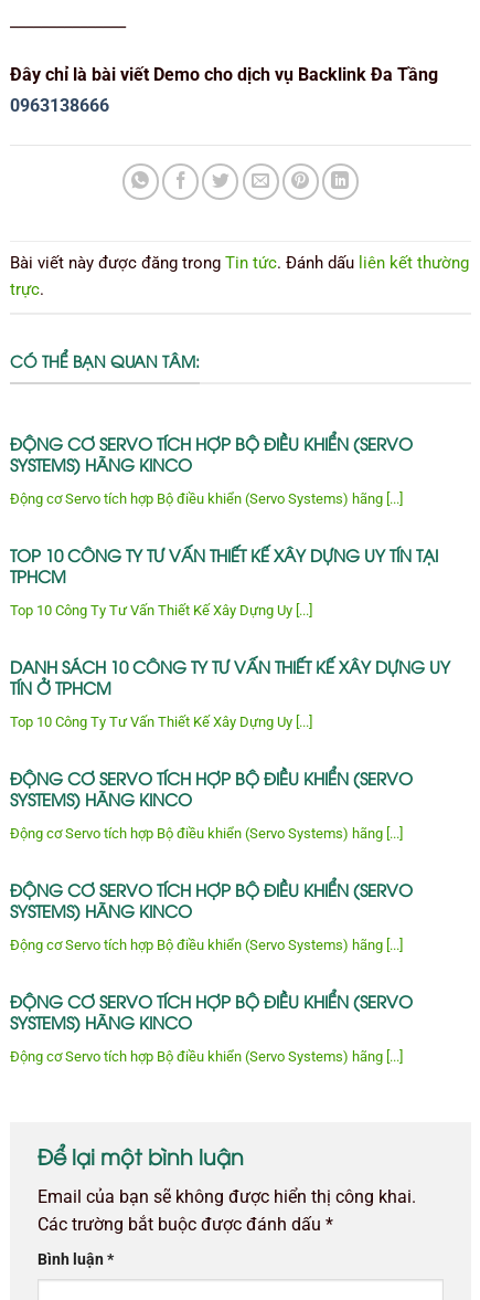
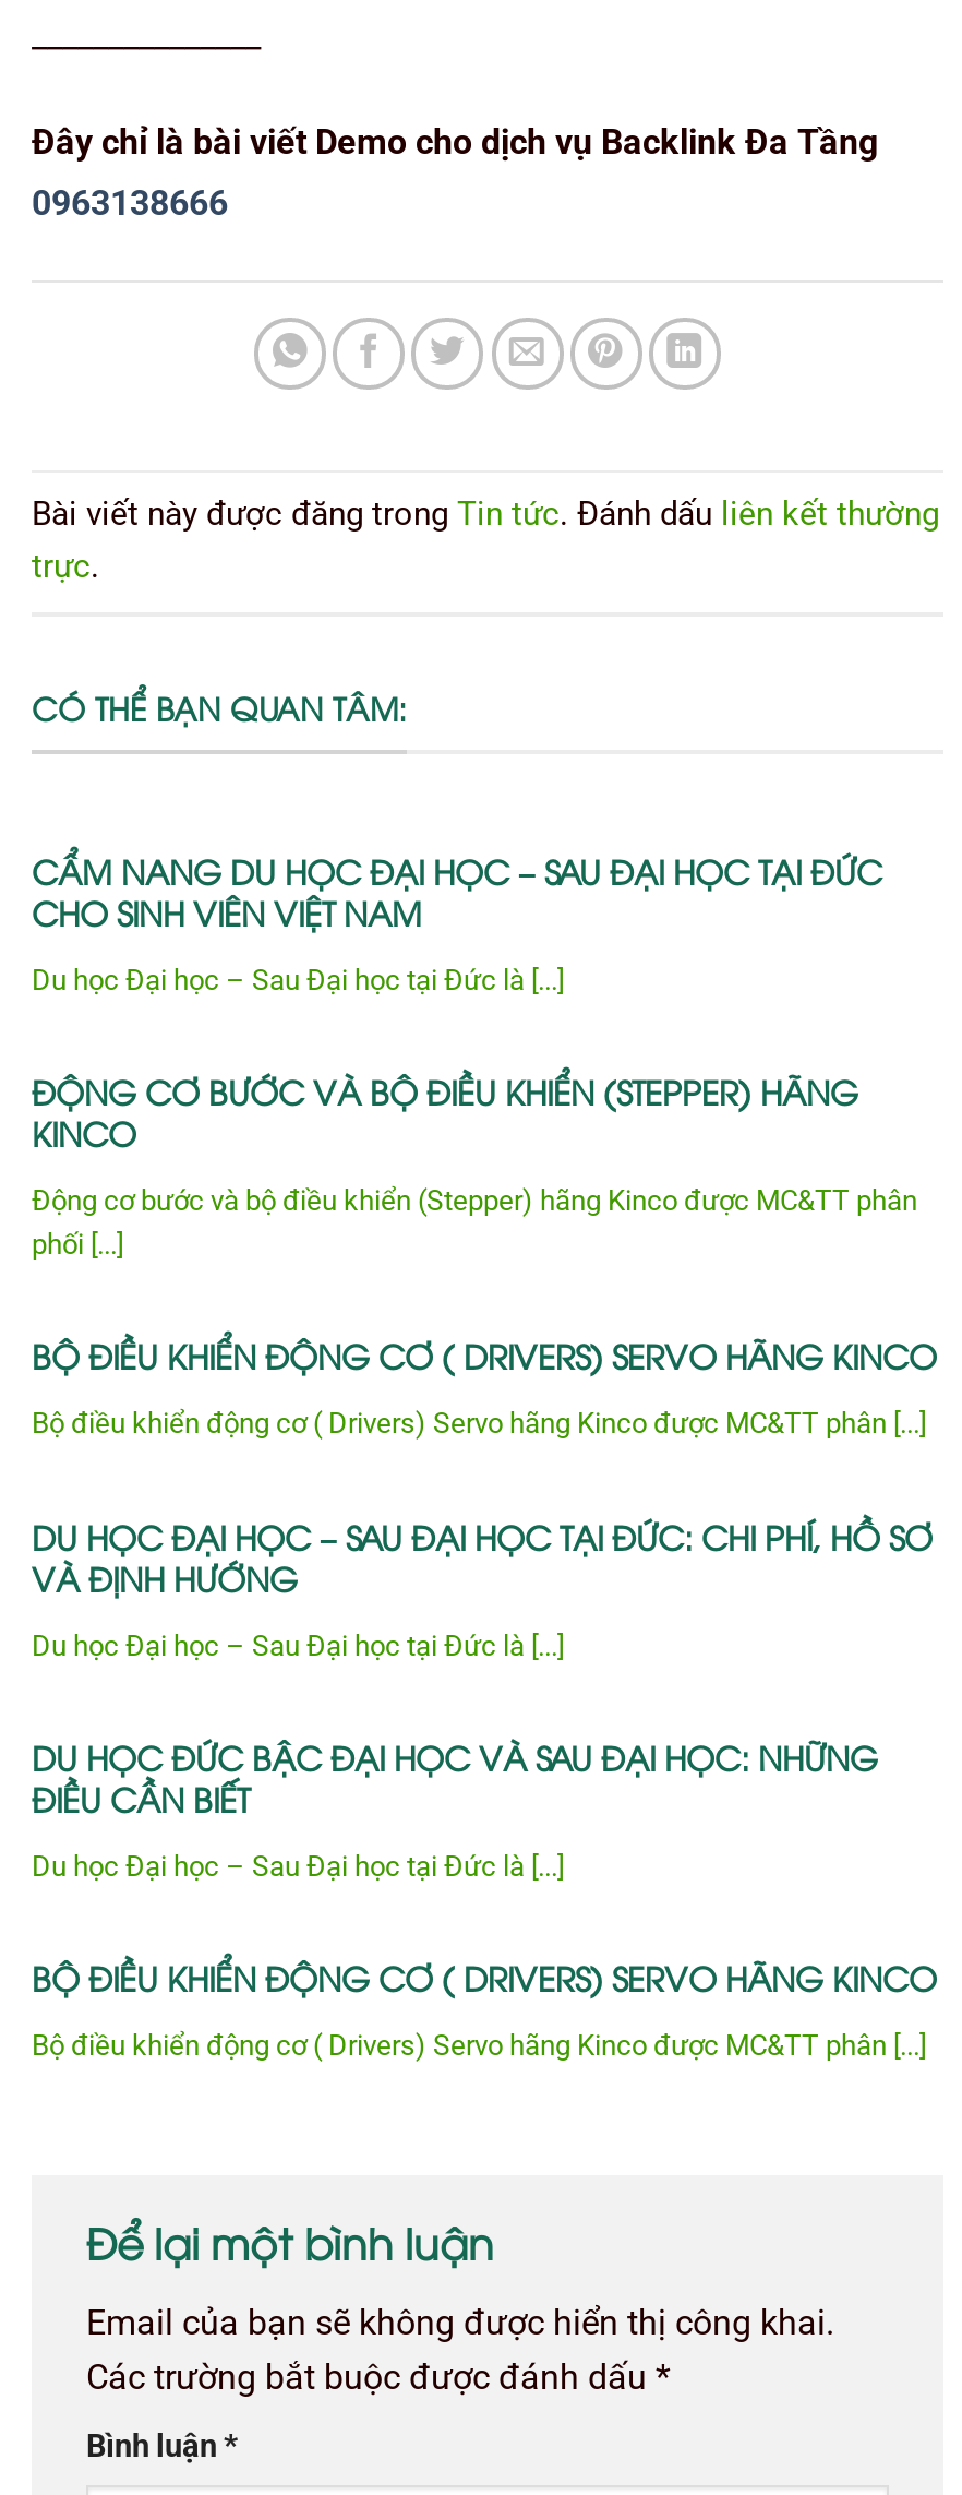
[10,431,413,474] ĐỘNG CƠ SERVO TÍCH HỢP BỘ ĐIỀU KHIỂN (SERVO | SYSTEMS) HÃNG KINCO -> [32,847,882,932] CẨM NANG DU HỌC ĐẠI HỌC – SAU ĐẠI HỌC TẠI ĐỨC | CHO SINH VIÊN VIỆT NAM
[10,490,403,507] Động cơ Servo tích hợp Bộ điều khiển (Servo Systems) hãng [...] -> [32,963,564,996] Du học Đại học – Sau Đại học tại Đức là [...]
[10,543,438,586] TOP 10 CÔNG TY TƯ VẤN THIẾT KẾ XÂY DỰNG UY TÍN TẠI | TPHCM -> [32,1068,858,1153] ĐỘNG CƠ BƯỚC VÀ BỘ ĐIỀU KHIỂN (STEPPER) HÃNG | KINCO
[10,602,312,618] Top 10 Công Ty Tư Vấn Thiết Kế Xây Dựng Uy [...] -> [32,1184,917,1260] Động cơ bước và bộ điều khiển (Stepper) hãng Kinco được MC&TT phân | phối [...]
[10,655,450,698] DANH SÁCH 10 CÔNG TY TƯ VẤN THIẾT KẾ XÂY DỰNG UY | TÍN Ở TPHCM -> [32,1334,937,1377] BỘ ĐIỀU KHIỂN ĐỘNG CƠ ( DRIVERS) SERVO HÃNG KINCO
[10,713,312,730] Top 10 Công Ty Tư Vấn Thiết Kế Xây Dựng Uy [...] -> [32,1408,926,1440] Bộ điều khiển động cơ ( Drivers) Servo hãng Kinco được MC&TT phân [...]
[10,767,413,810] ĐỘNG CƠ SERVO TÍCH HỢP BỘ ĐIỀU KHIỂN (SERVO | SYSTEMS) HÃNG KINCO -> [32,1513,933,1598] DU HỌC ĐẠI HỌC – SAU ĐẠI HỌC TẠI ĐỨC: CHI PHÍ, HỒ SƠ | VÀ ĐỊNH HƯỚNG
[10,825,403,842] Động cơ Servo tích hợp Bộ điều khiển (Servo Systems) hãng [...] -> [32,1628,564,1661] Du học Đại học – Sau Đại học tại Đức là [...]
[10,878,413,921] ĐỘNG CƠ SERVO TÍCH HỢP BỘ ĐIỀU KHIỂN (SERVO | SYSTEMS) HÃNG KINCO -> [32,1733,878,1819] DU HỌC ĐỨC BẬC ĐẠI HỌC VÀ SAU ĐẠI HỌC: NHỮNG | ĐIỀU CẦN BIẾT
[10,937,403,953] Động cơ Servo tích hợp Bộ điều khiển (Servo Systems) hãng [...] -> [32,1849,564,1882] Du học Đại học – Sau Đại học tại Đức là [...]
[10,990,413,1033] ĐỘNG CƠ SERVO TÍCH HỢP BỘ ĐIỀU KHIỂN (SERVO | SYSTEMS) HÃNG KINCO -> [32,1955,937,1999] BỘ ĐIỀU KHIỂN ĐỘNG CƠ ( DRIVERS) SERVO HÃNG KINCO
[10,1049,403,1065] Động cơ Servo tích hợp Bộ điều khiển (Servo Systems) hãng [...] -> [32,2030,926,2062] Bộ điều khiển động cơ ( Drivers) Servo hãng Kinco được MC&TT phân [...]

